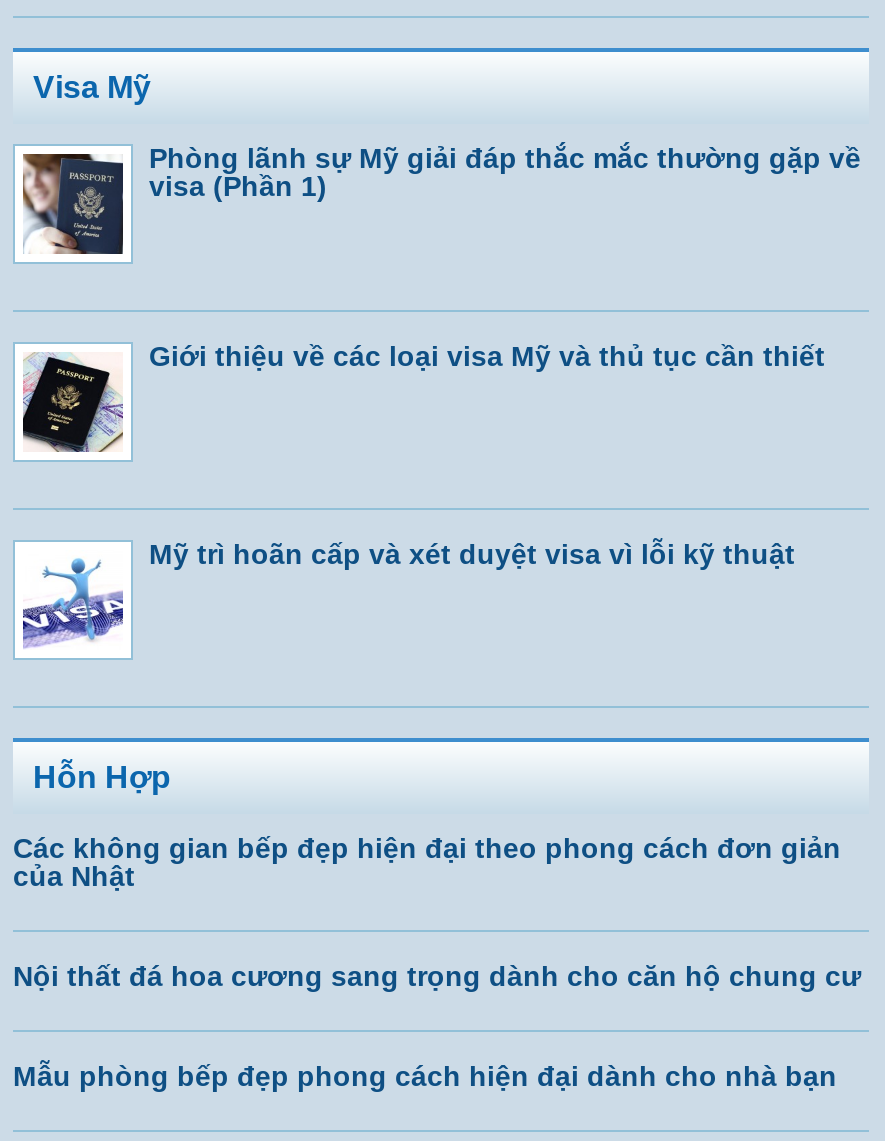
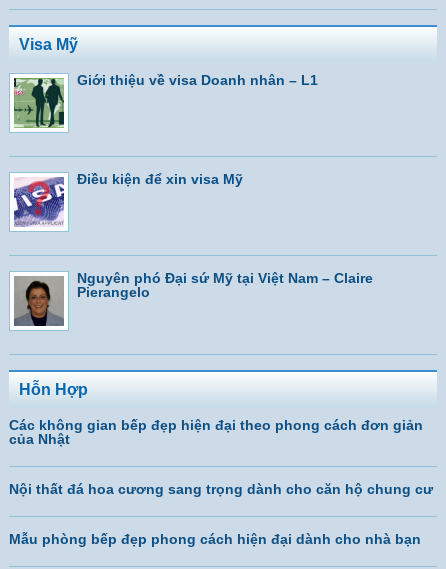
[23,142,861,256] [image] | Phòng lãnh sự Mỹ giải đáp thắc mắc thường gặp về | visa (Phần 1) -> [13,72,318,129] [image] | Giới thiệu về visa Doanh nhân – L1
[21,340,825,454] [image] | Giới thiệu về các loại visa Mỹ và thủ tục cần thiết -> [13,171,243,227] [image] | Điều kiện để xin visa Mỹ
[21,538,795,650] [image] | Mỹ trì hoãn cấp và xét duyệt visa vì lỗi kỹ thuật -> [13,270,373,327] [image] | Nguyên phó Đại sứ Mỹ tại Việt Nam – Claire | Pierangelo

